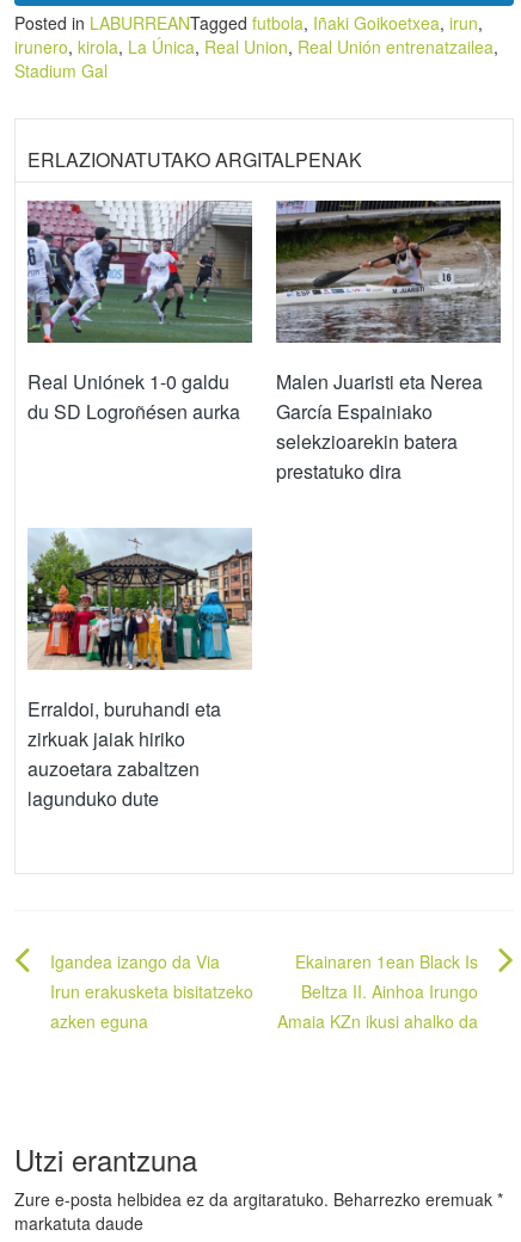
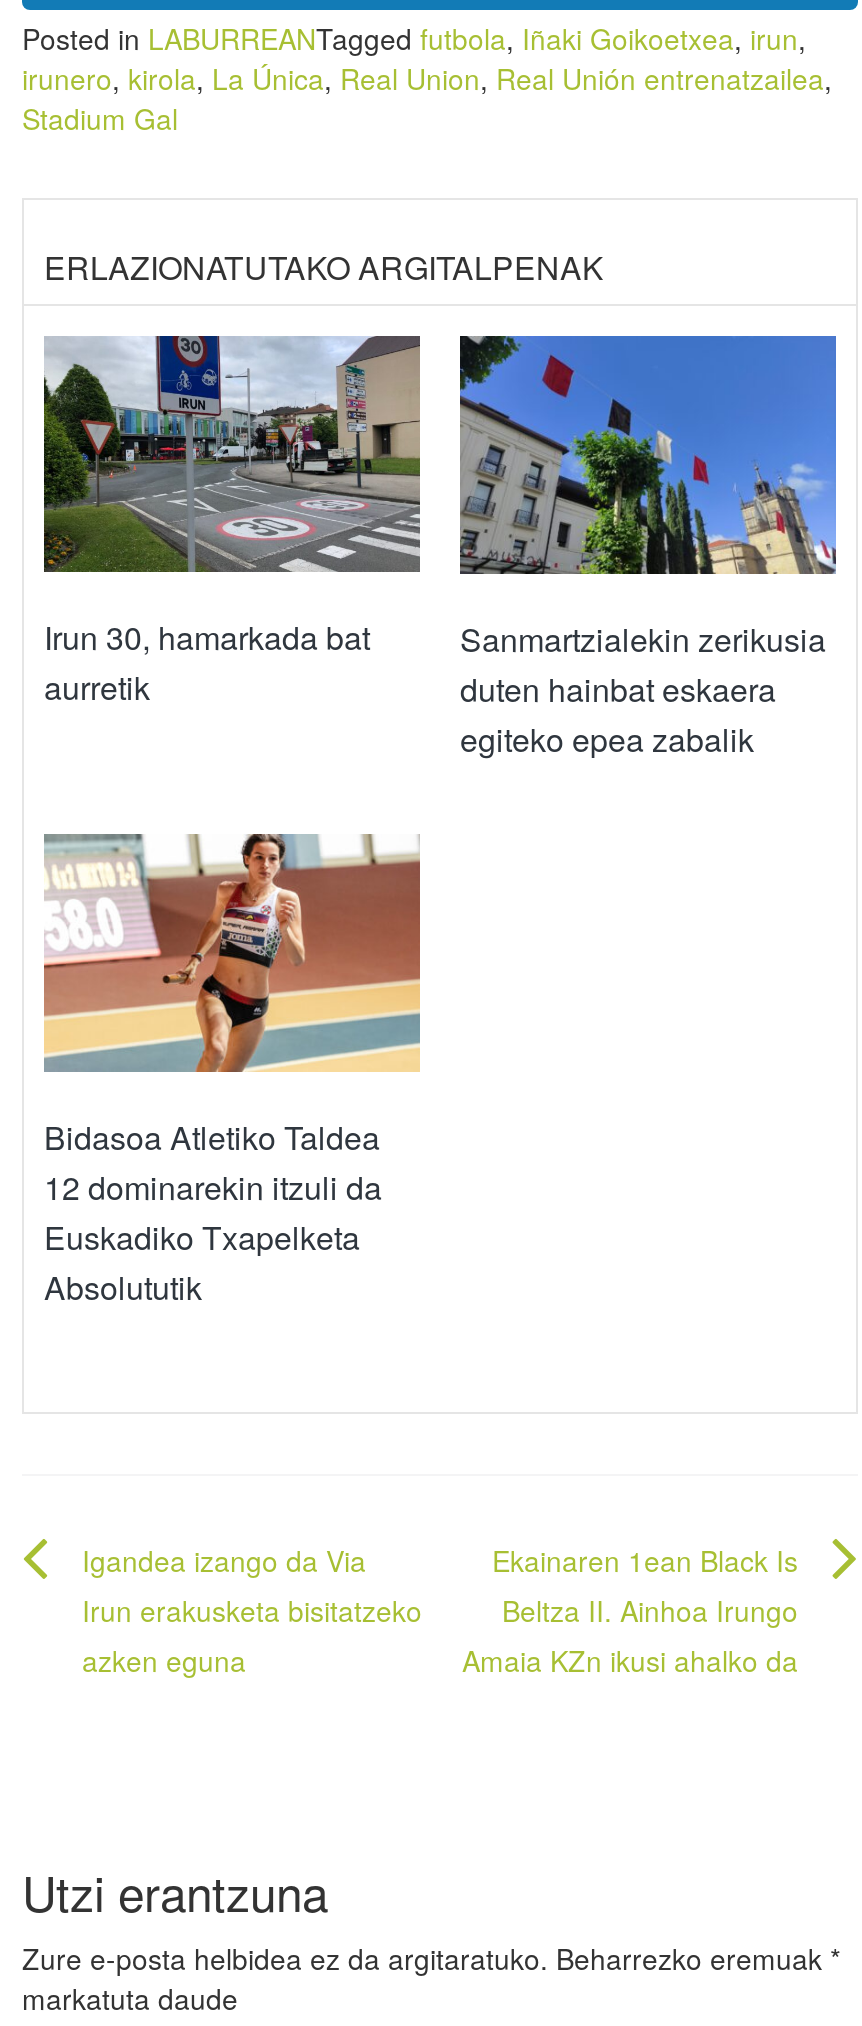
[26,201,252,425] [image] | Real Uniónek 1-0 galdu | du SD Logroñésen aurka -> [42,334,420,710] [image] | Irun 30, hamarkada bat | aurretik
[276,199,502,485] [image] | Malen Juaristi eta Nerea | García Espainiako | selekzioarekin batera | prestatuko dira -> [458,334,838,762] [image] | Sanmartzialekin zerikusia | duten hainbat eskaera | egiteko epea zabalik
[26,528,252,812] [image] | Erraldoi, buruhandi eta | zirkuak jaiak hiriko | auzoetara zabaltzen | lagunduko dute -> [42,832,422,1310] [image] | Bidasoa Atletiko Taldea | 12 dominarekin itzuli da | Euskadiko Txapelketa | Absolututik

